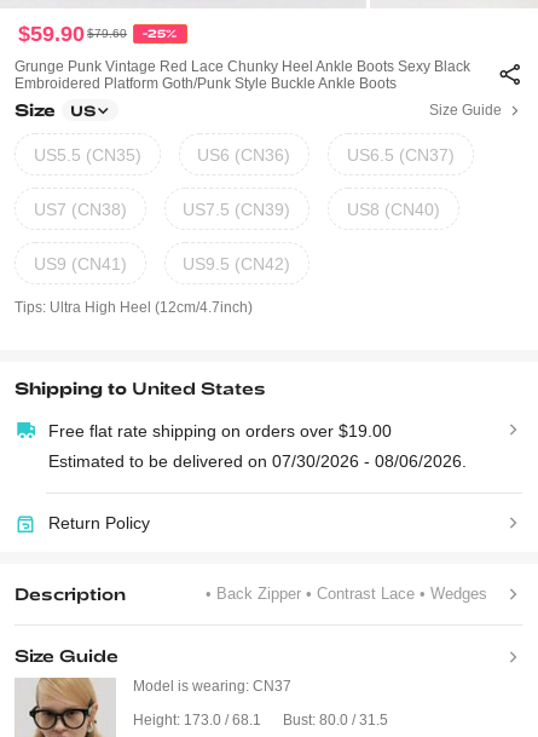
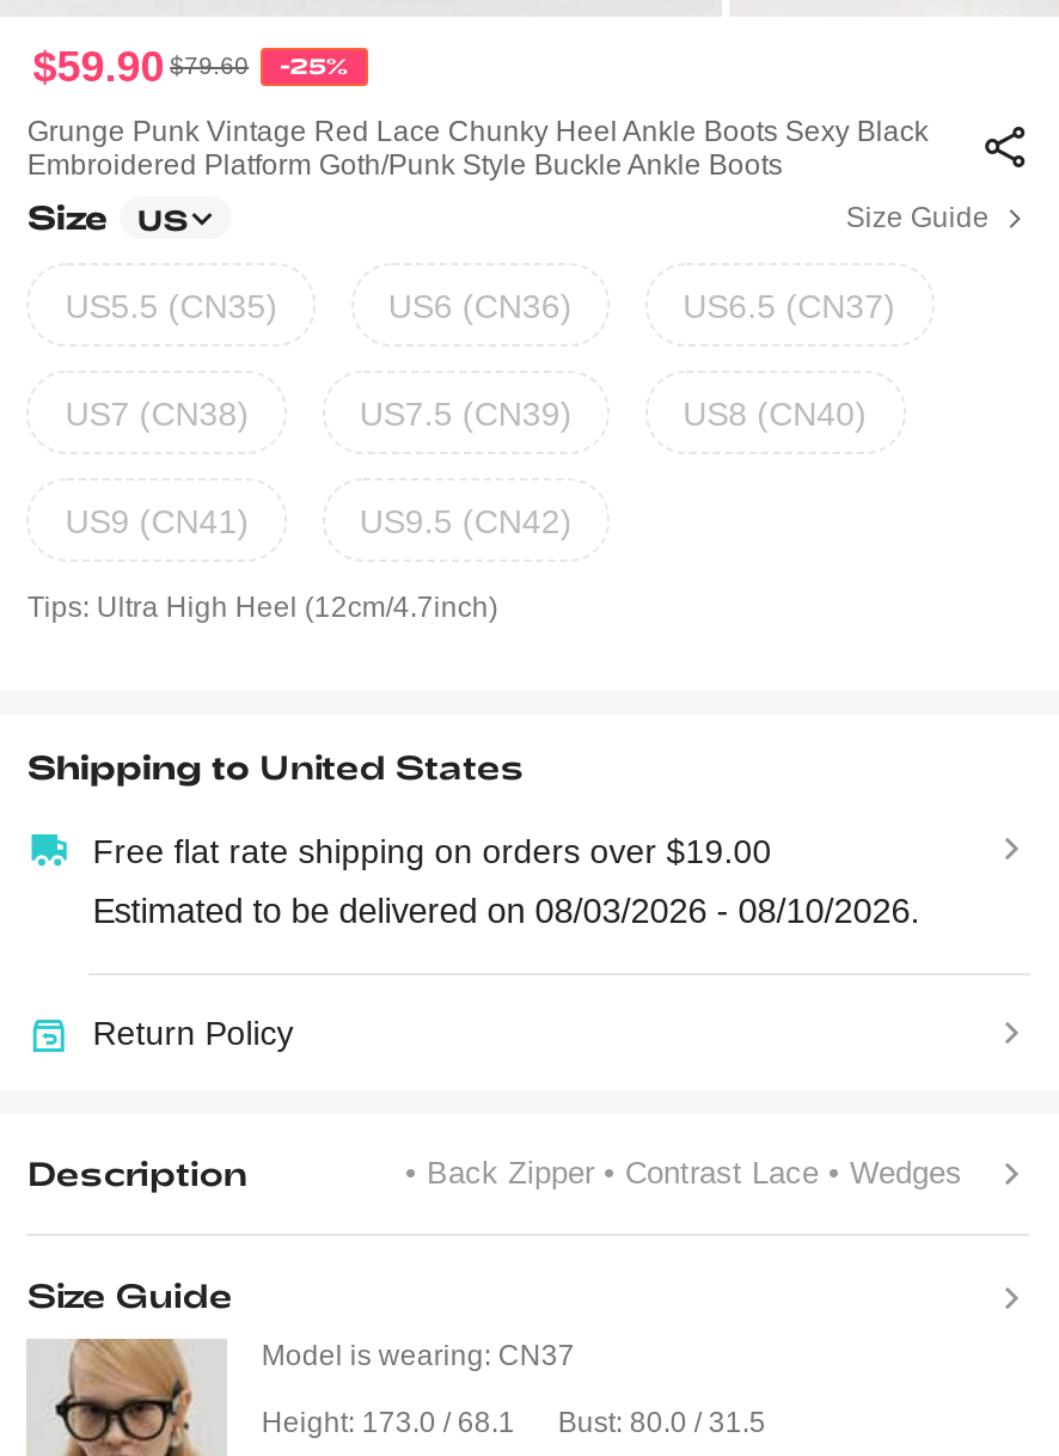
[48,452,466,471] Estimated to be delivered on 07/30/2026 - 08/06/2026. -> [93,893,920,931] Estimated to be delivered on 08/03/2026 - 08/10/2026.

